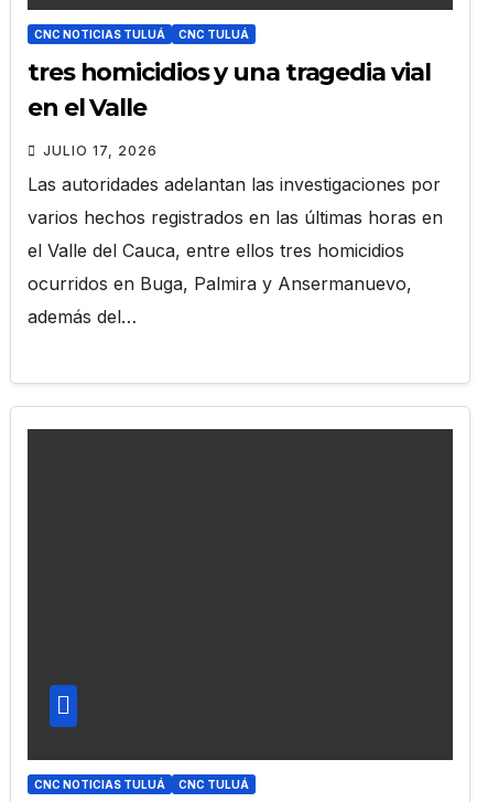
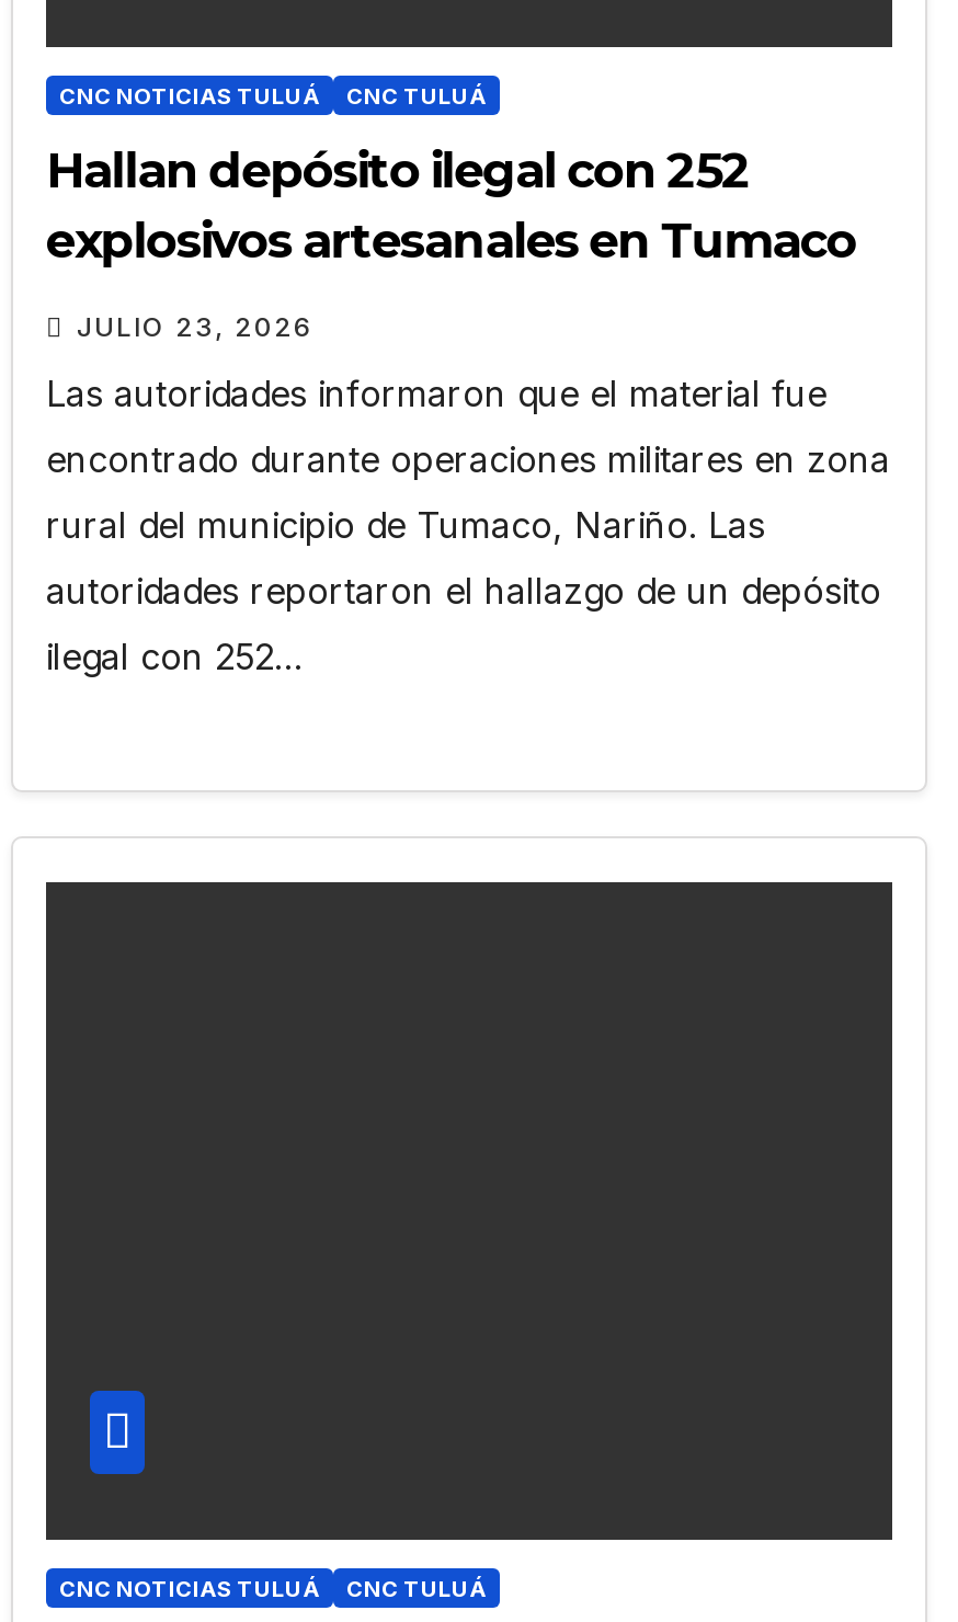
[28,57,430,122] tres homicidios y una tragedia vial | en el Valle -> [46,142,857,271] Hallan depósito ilegal con 252 | explosivos artesanales en Tumaco
[43,142,158,159] JULIO 17, 2026 -> [77,311,313,344] JULIO 23, 2026
[28,173,441,195] Las autoridades adelantan las investigaciones por -> [46,372,826,416] Las autoridades informaron que el material fue
[28,206,443,228] varios hechos registrados en las últimas horas en -> [46,438,890,482] encontrado durante operaciones militares en zona
[28,239,404,261] el Valle del Cauca, entre ellos tres homicidios -> [46,504,765,548] rural del municipio de Tumaco, Nariño. Las
[28,272,412,294] ocurridos en Buga, Palmira y Ansermanuevo, -> [46,569,881,613] autoridades reportaron el hallazgo de un depósito
[28,305,137,327] además del… -> [46,635,305,679] ilegal con 252…

